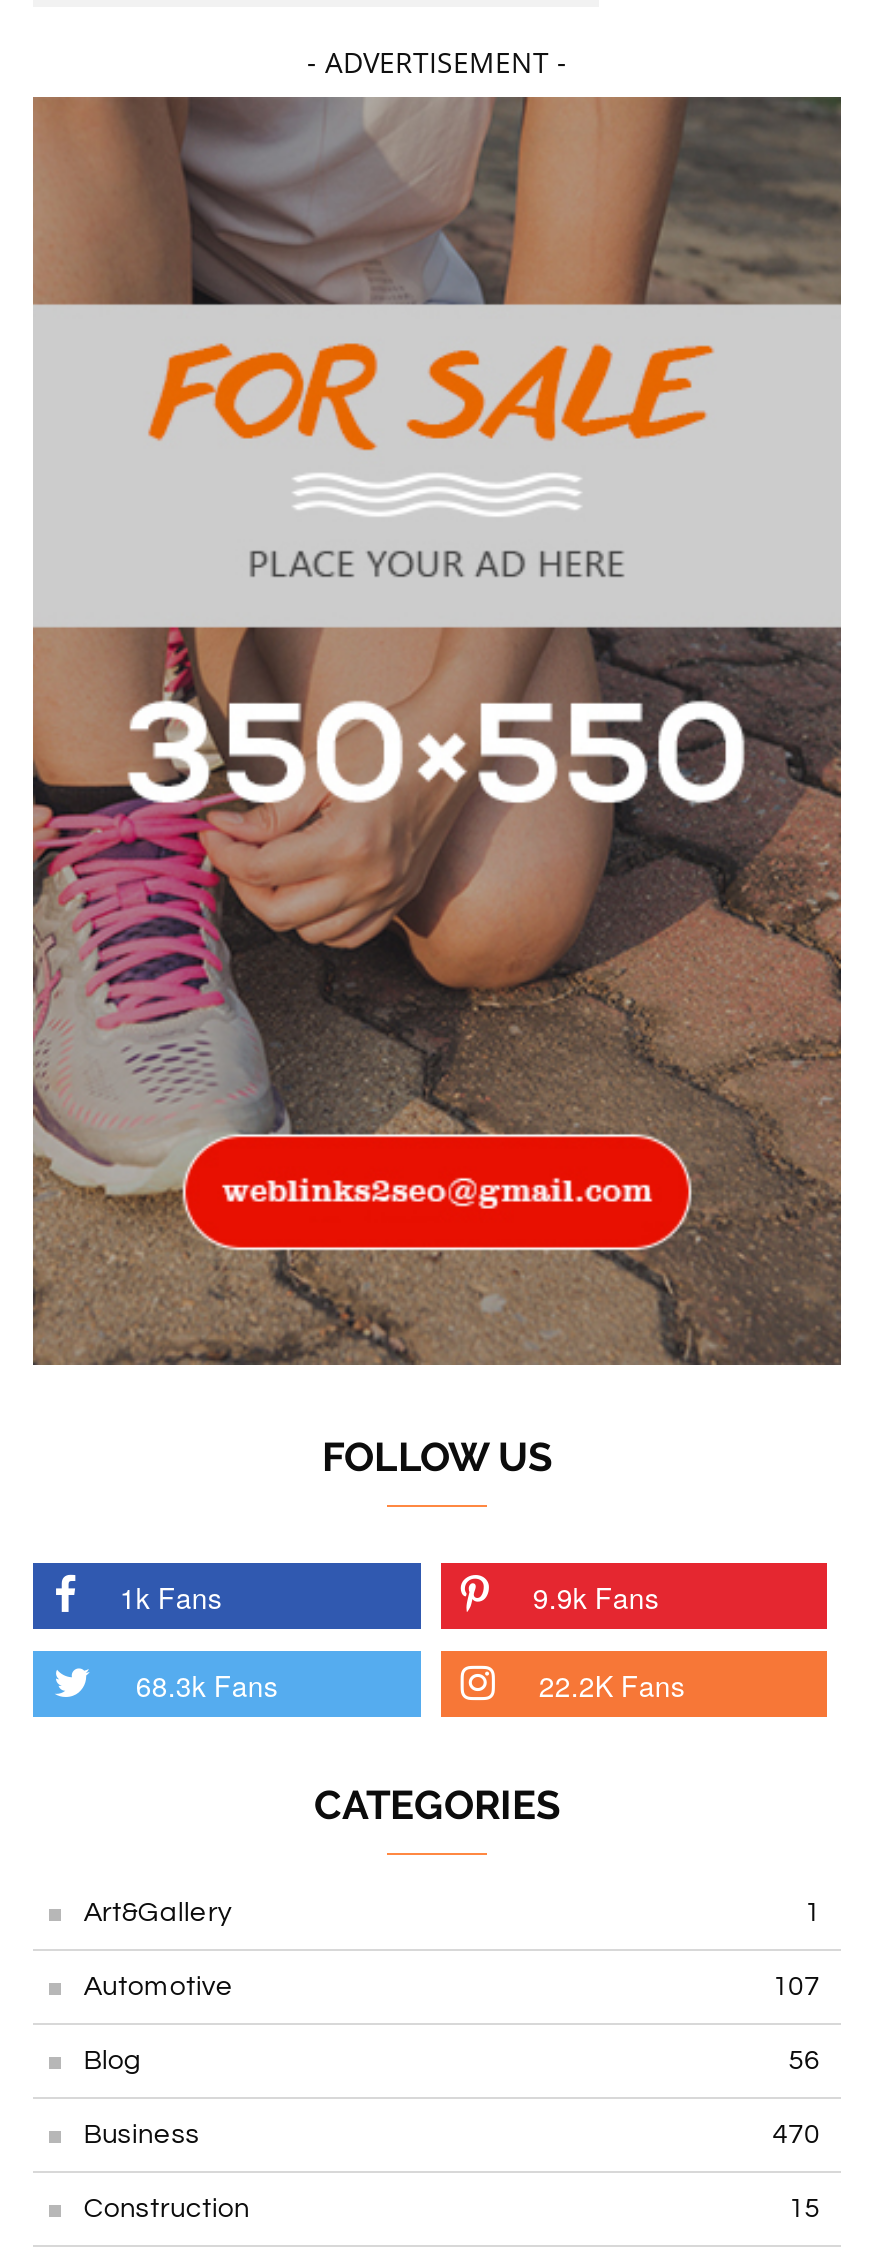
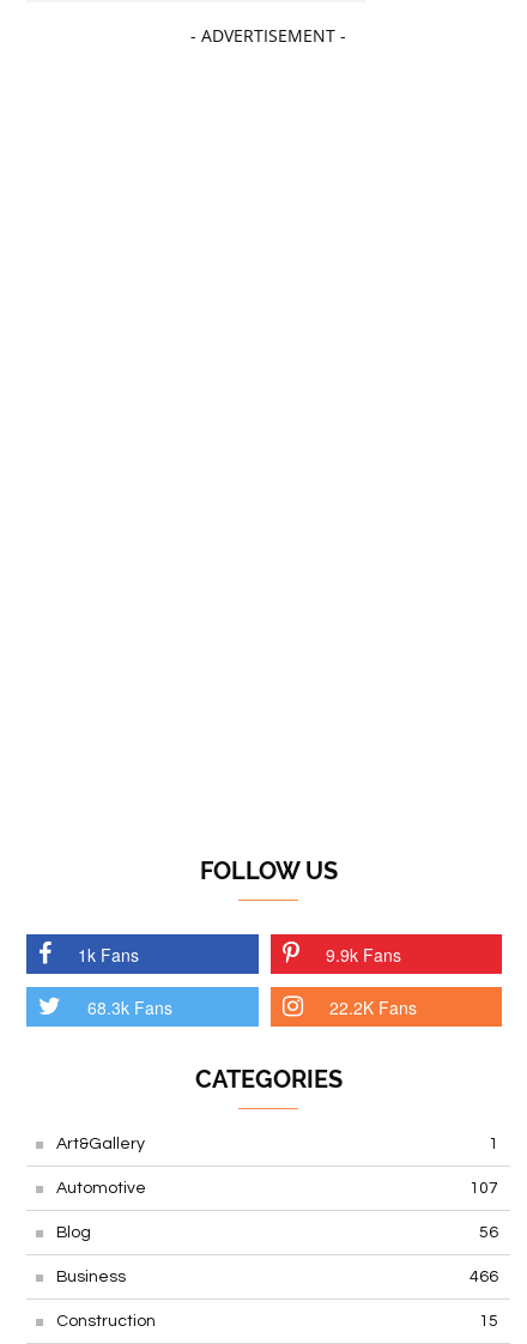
[31,95,843,1367] [image] -> none
[772,2121,820,2149] 470 -> [469,1269,498,1285] 466

